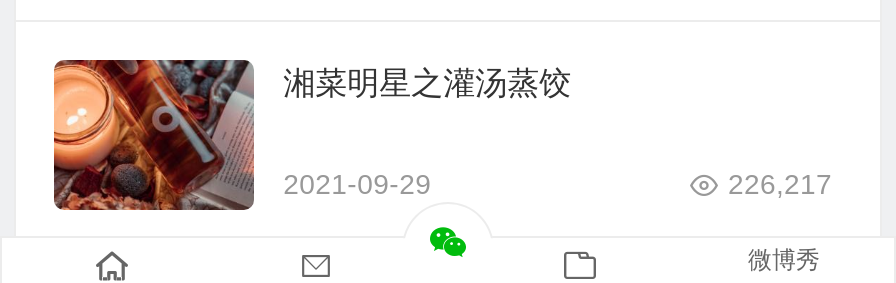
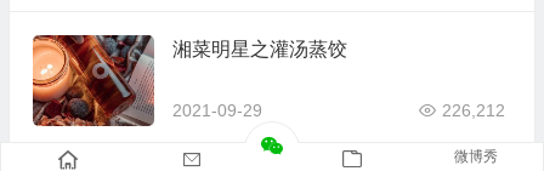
[728,168,832,200] 226,217 -> [442,101,505,120] 226,212

